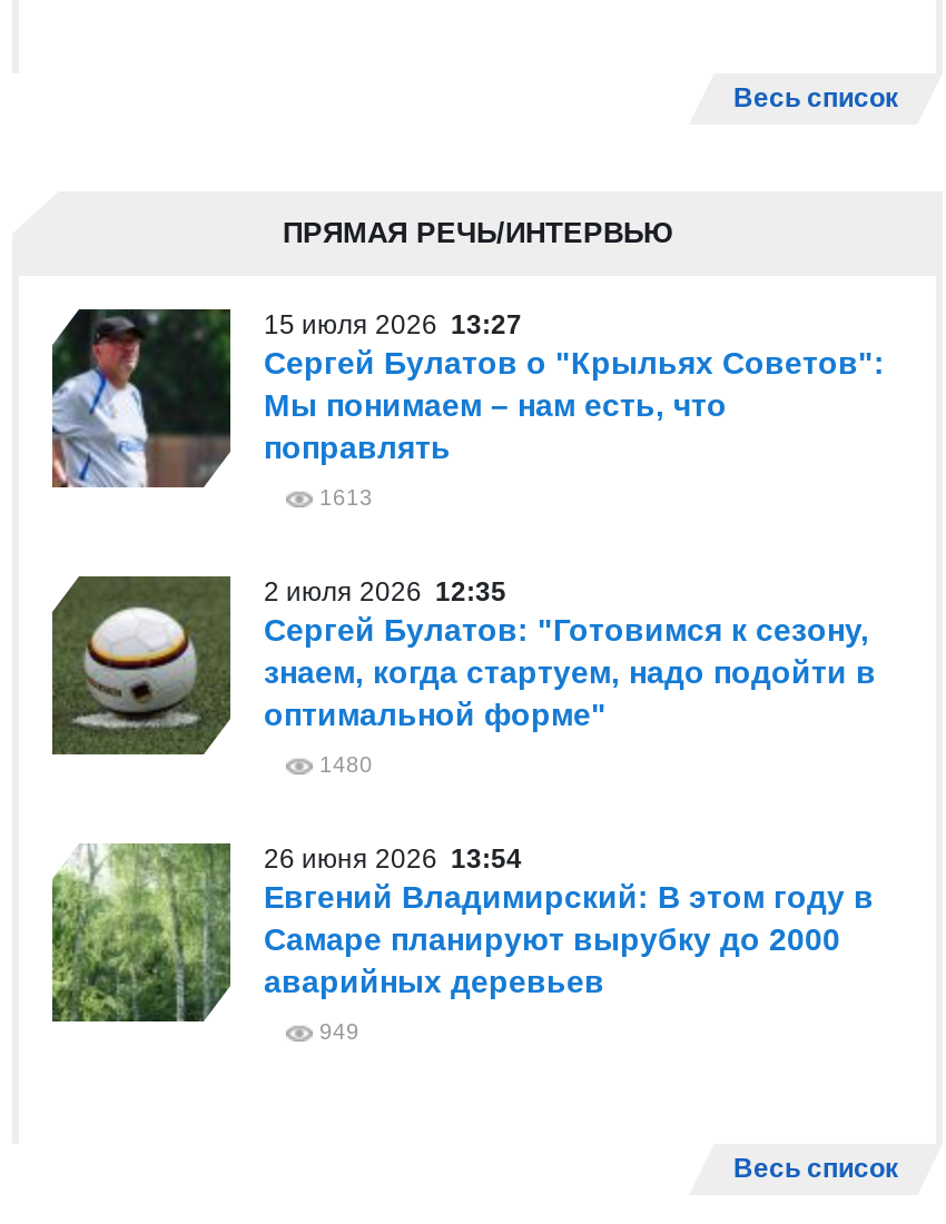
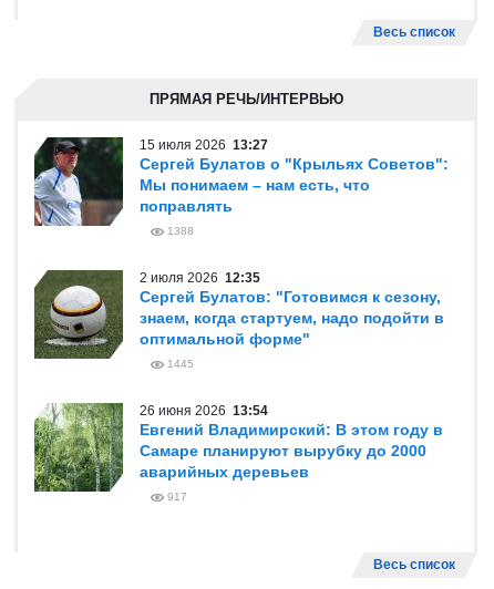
[319,485,373,510] 1613 -> [167,225,194,237] 1388
[319,752,373,777] 1480 -> [167,358,194,370] 1445
[319,1019,359,1044] 949 -> [167,490,187,503] 917

